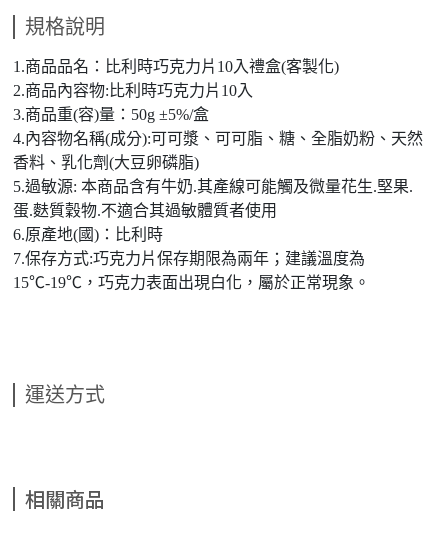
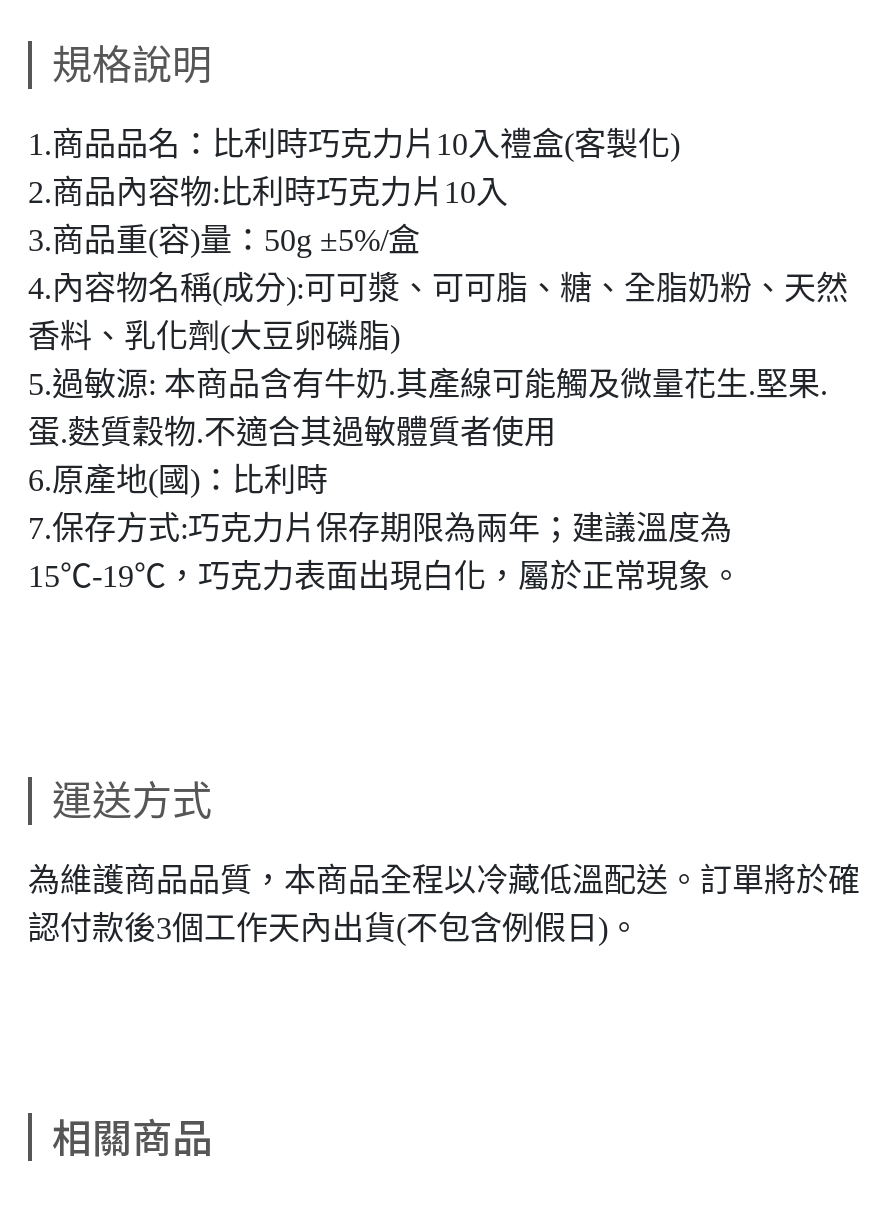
none -> [28,862,860,944] 為維護商品品質，本商品全程以冷藏低溫配送。訂單將於確 | 認付款後3個工作天內出貨(不包含例假日)。

